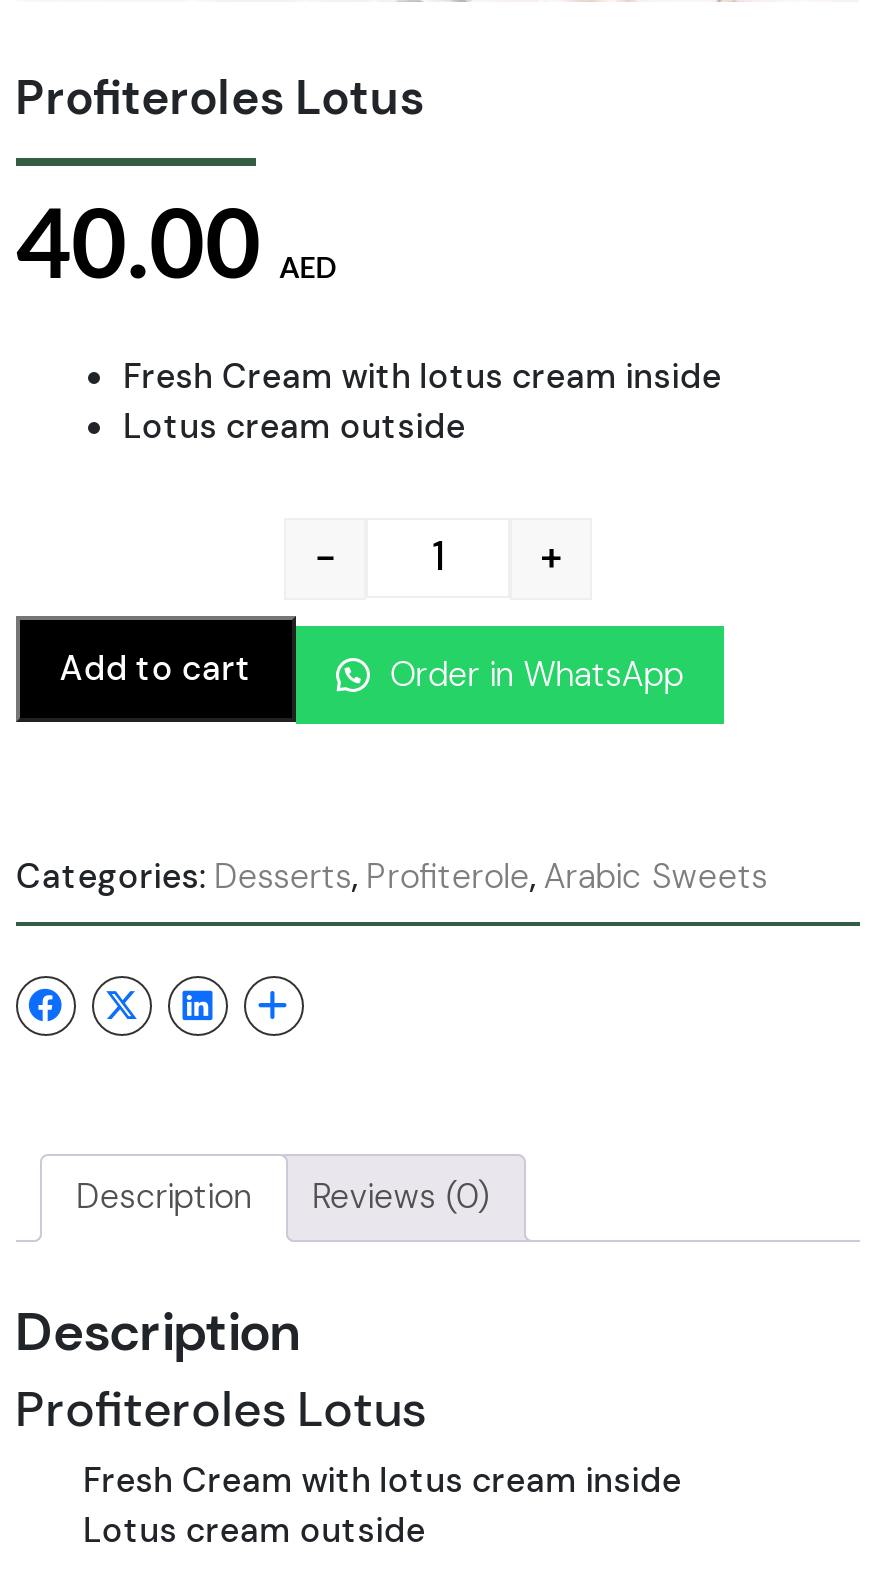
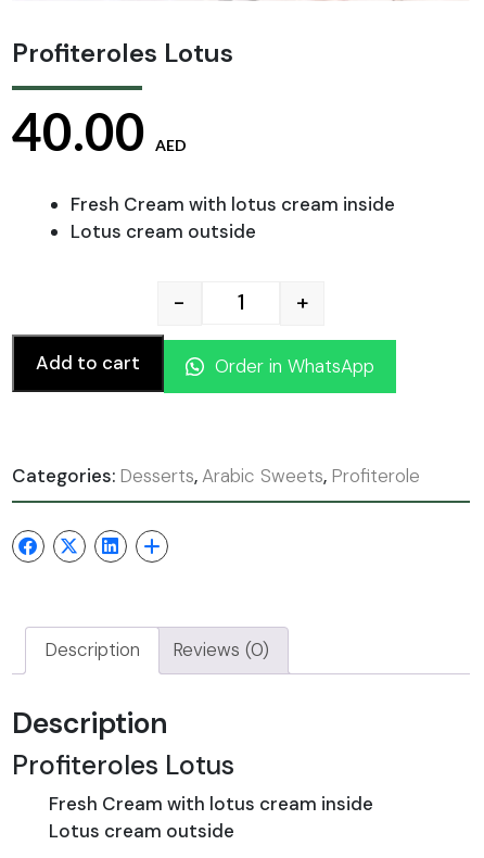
[16,853,768,897] Categories: Desserts, Profiterole, Arabic Sweets -> [12,463,420,487] Categories: Desserts, Arabic Sweets, Profiterole

